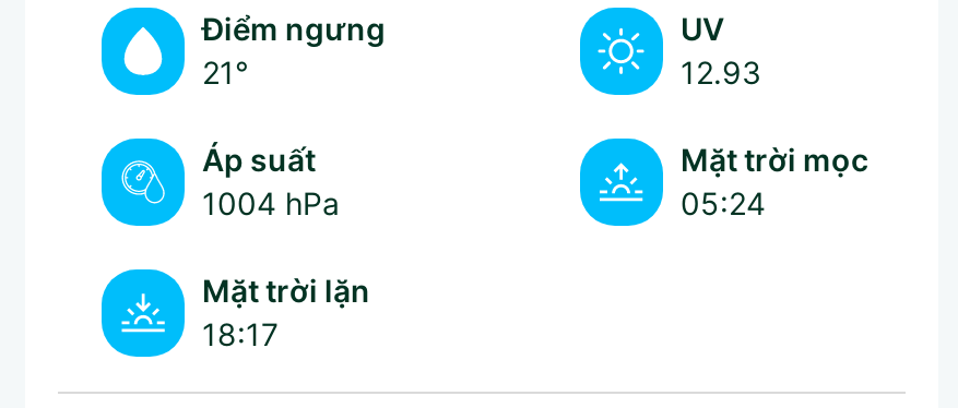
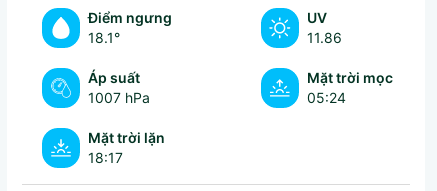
[202,53,248,91] 21° -> [88,29,120,46] 18.1°
[681,53,761,91] 12.93 -> [307,29,342,46] 11.86
[202,184,340,221] 1004 hPa -> [88,89,150,106] 1007 hPa

